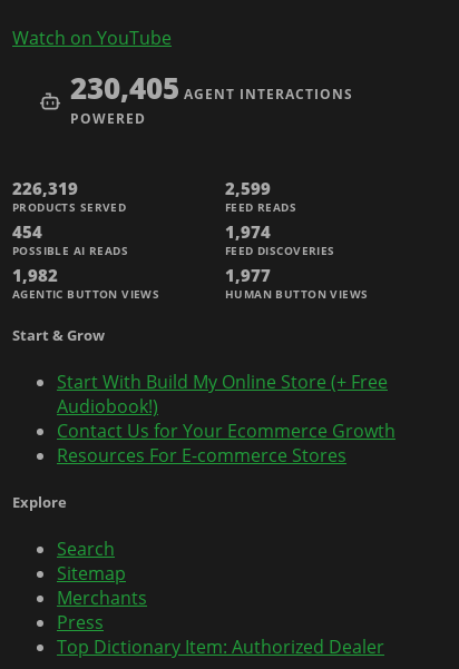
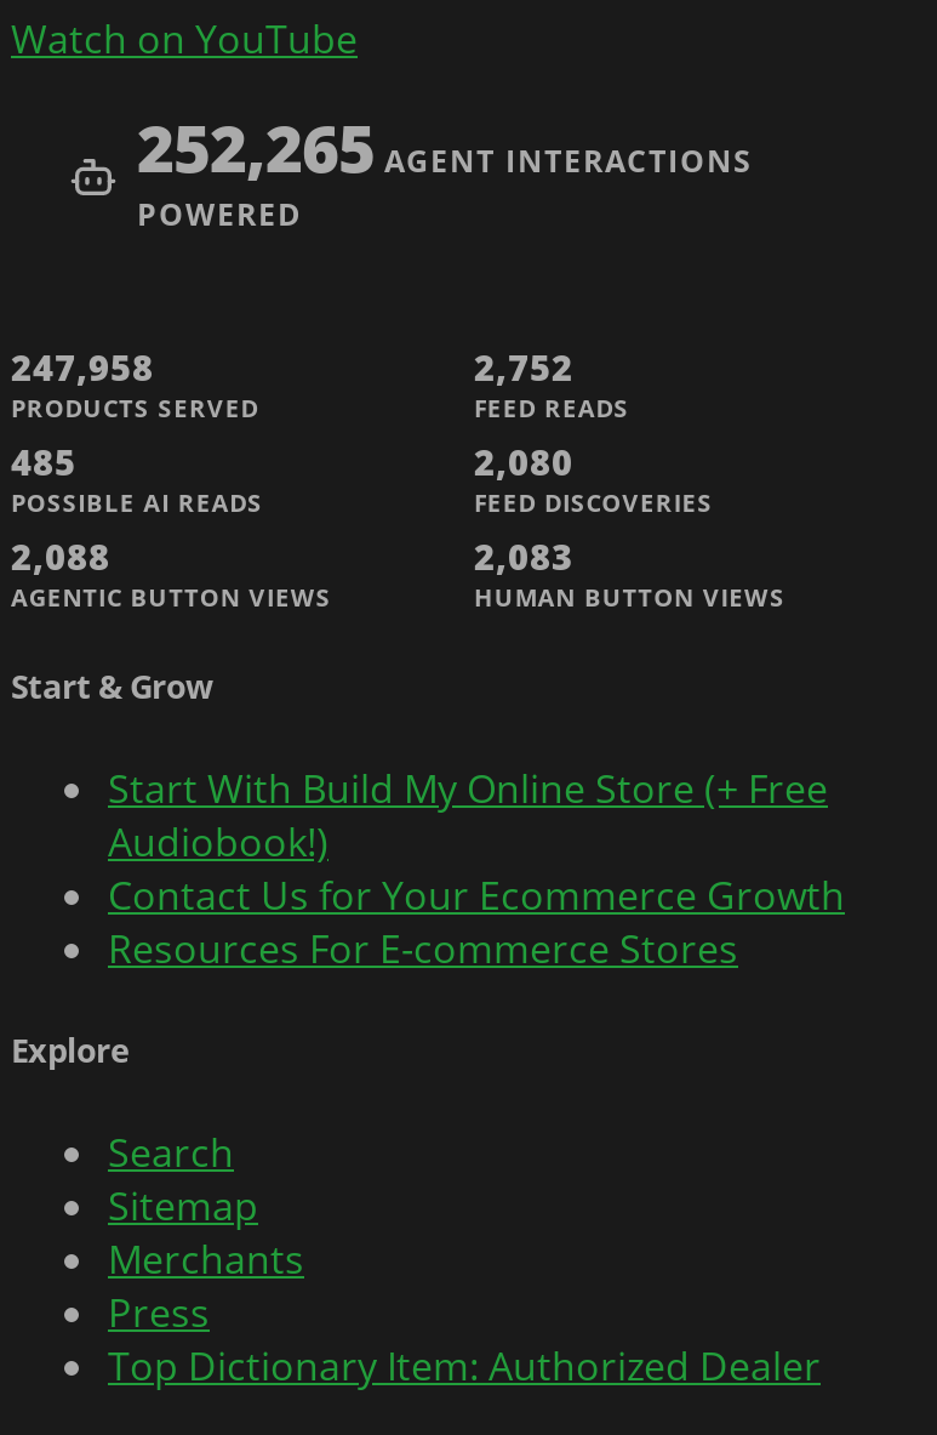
[70,68,353,108] 230,405 AGENT INTERACTIONS -> [137,104,753,191] 252,265 AGENT INTERACTIONS
[12,177,78,199] 226,319 -> [11,342,154,390] 247,958
[225,177,271,199] 2,599 -> [474,342,573,390] 2,752
[12,220,42,242] 454 -> [11,436,76,485] 485
[225,220,271,242] 1,974 -> [474,436,573,485] 2,080
[12,264,58,286] 1,982 -> [11,531,110,579] 2,088
[225,264,271,286] 1,977 -> [474,531,573,579] 2,083

